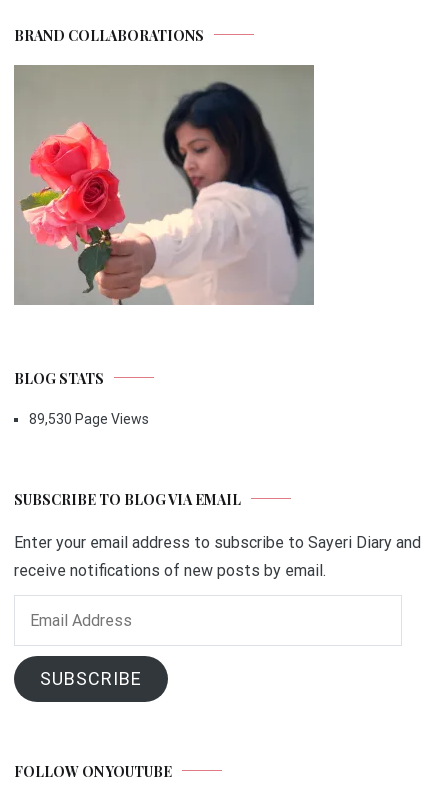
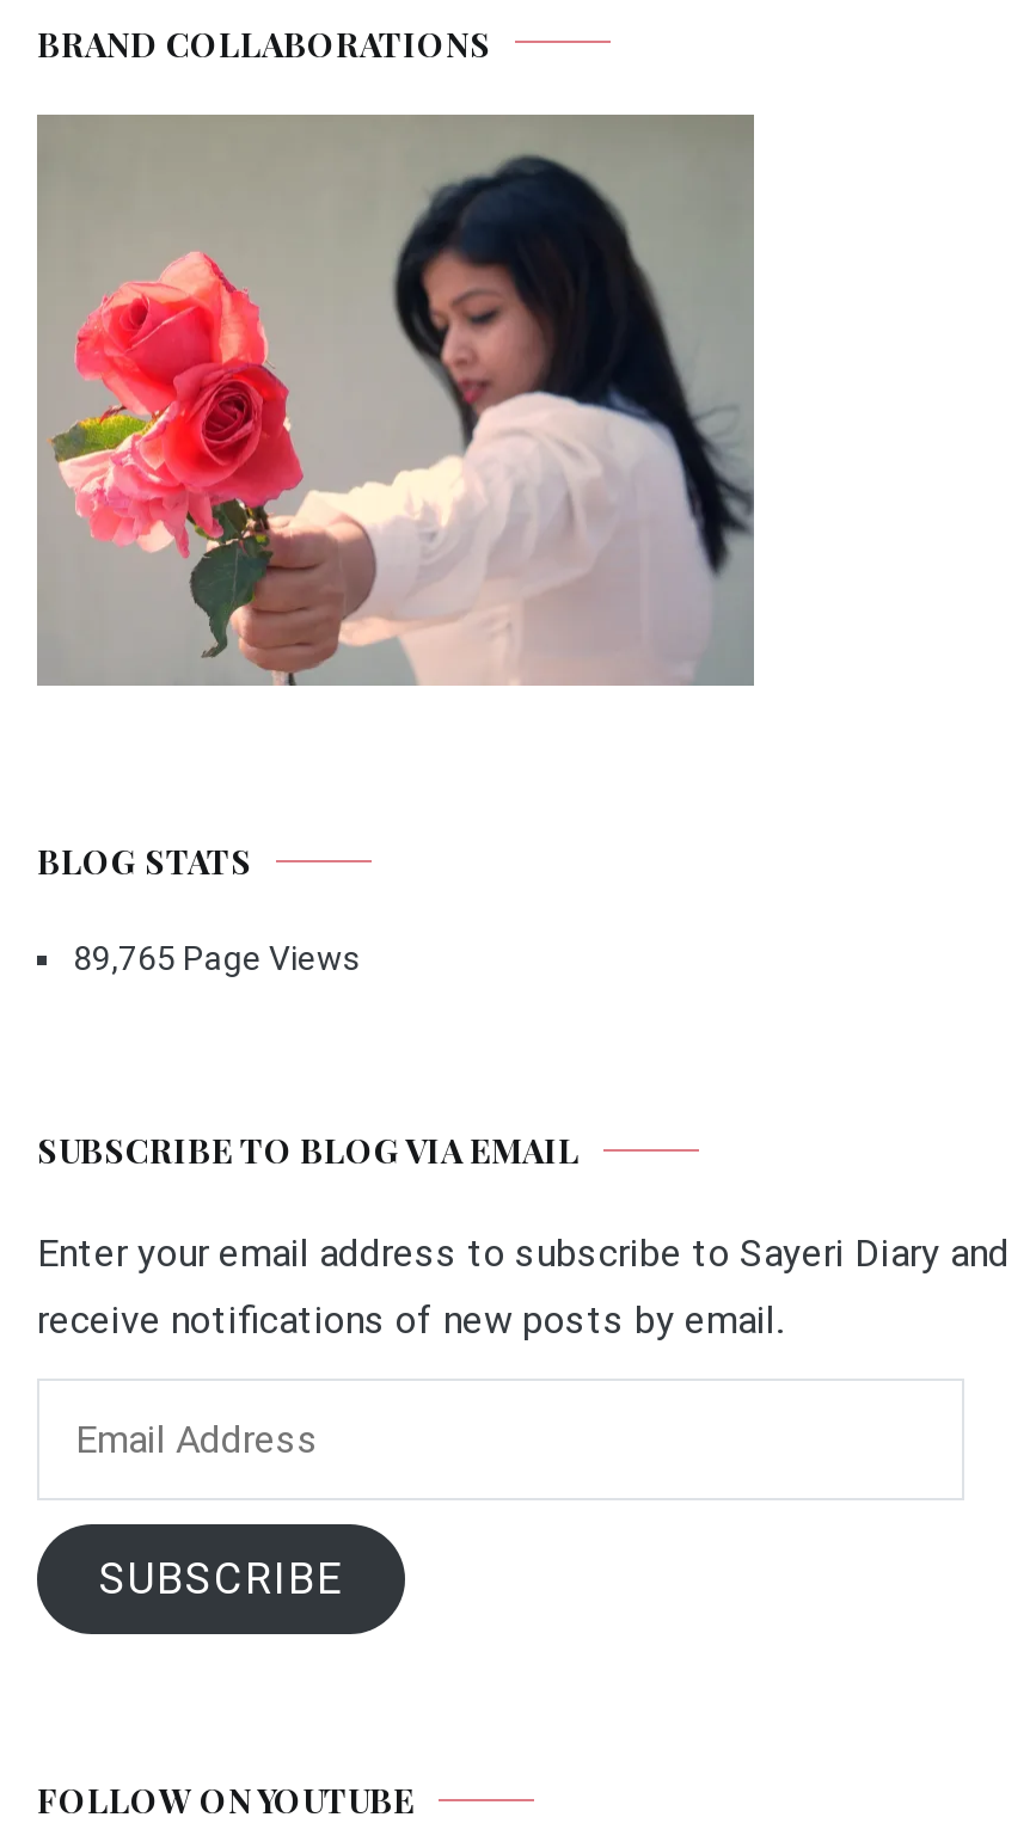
[29,411,149,427] 89,530 Page Views -> [73,940,360,978] 89,765 Page Views

